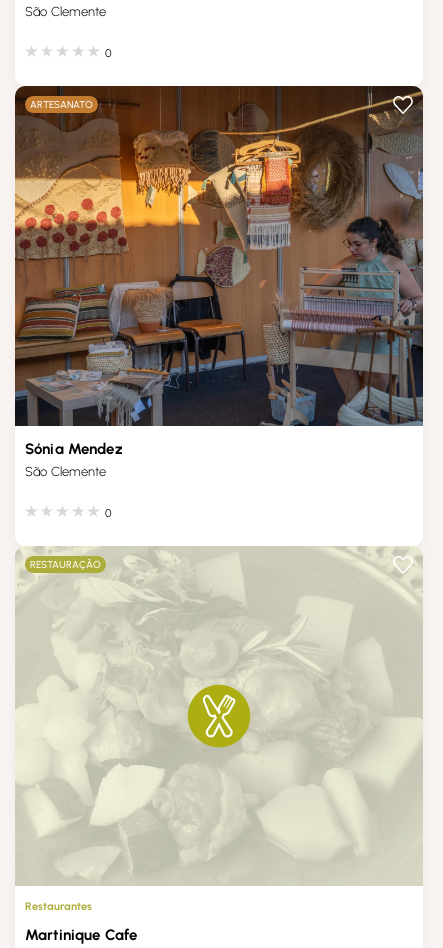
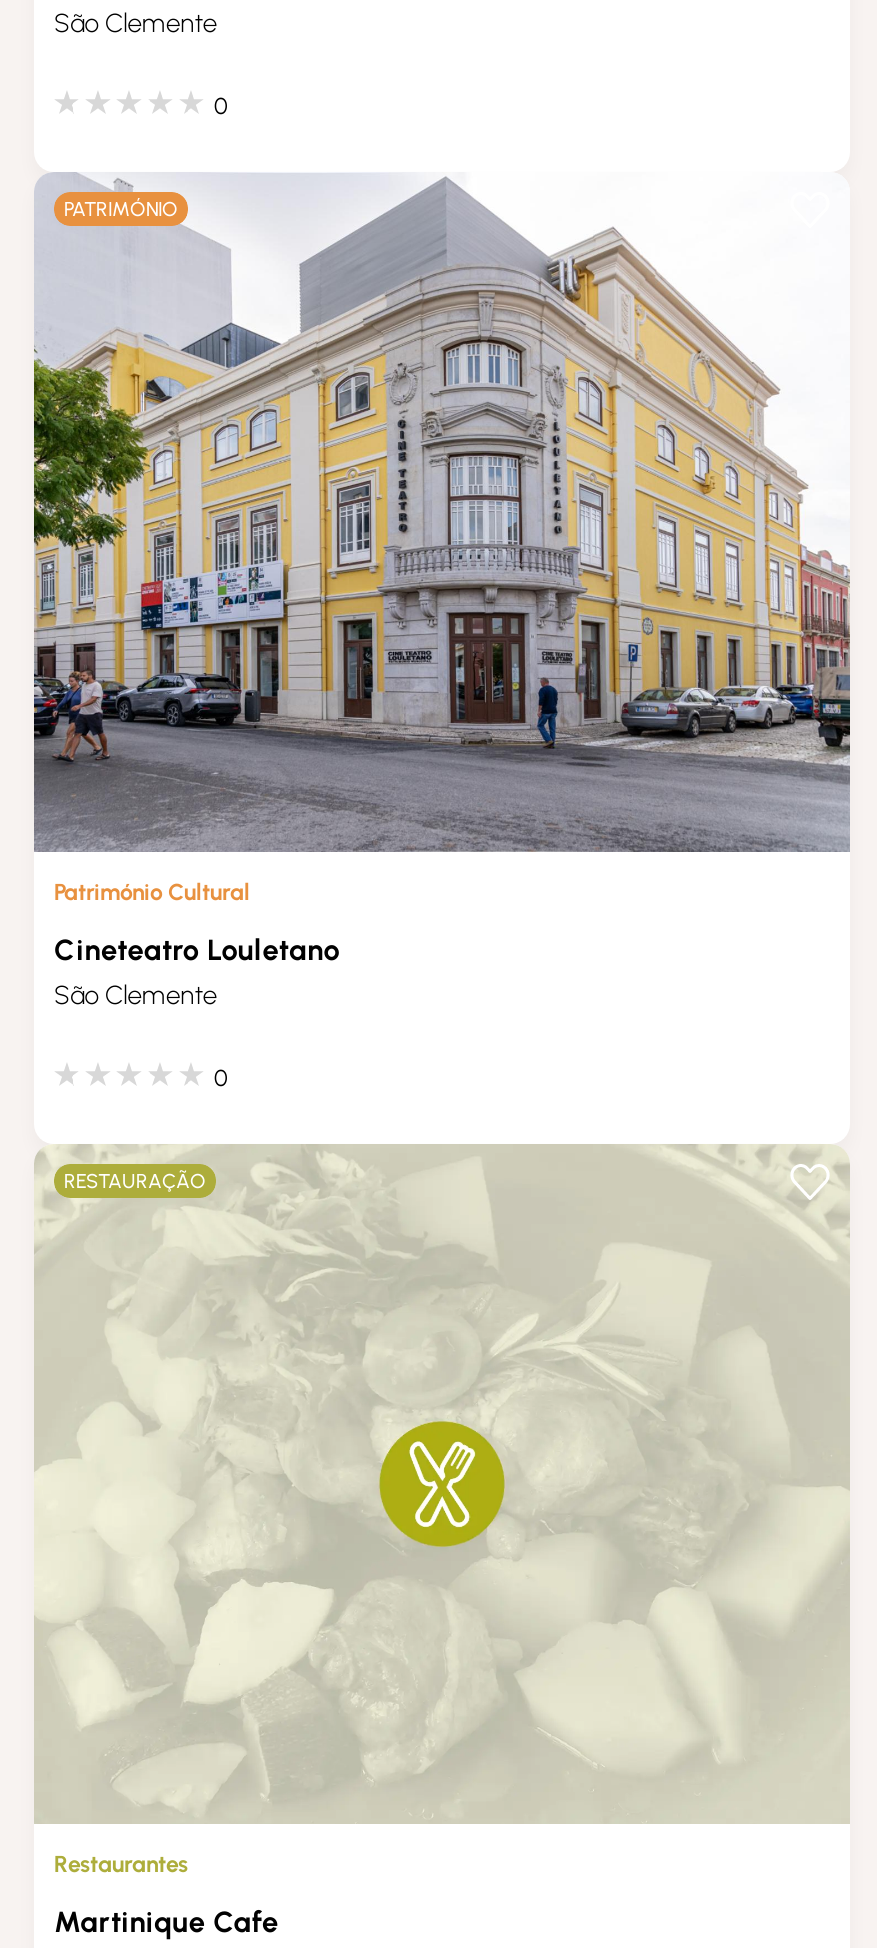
[14,85,424,426] [image] | ARTESANATO -> [32,172,850,854] [image] | PATRIMÓNIO
[25,440,123,458] Sónia Mendez -> [54,878,340,968] Património Cultural | Cineteatro Louletano

